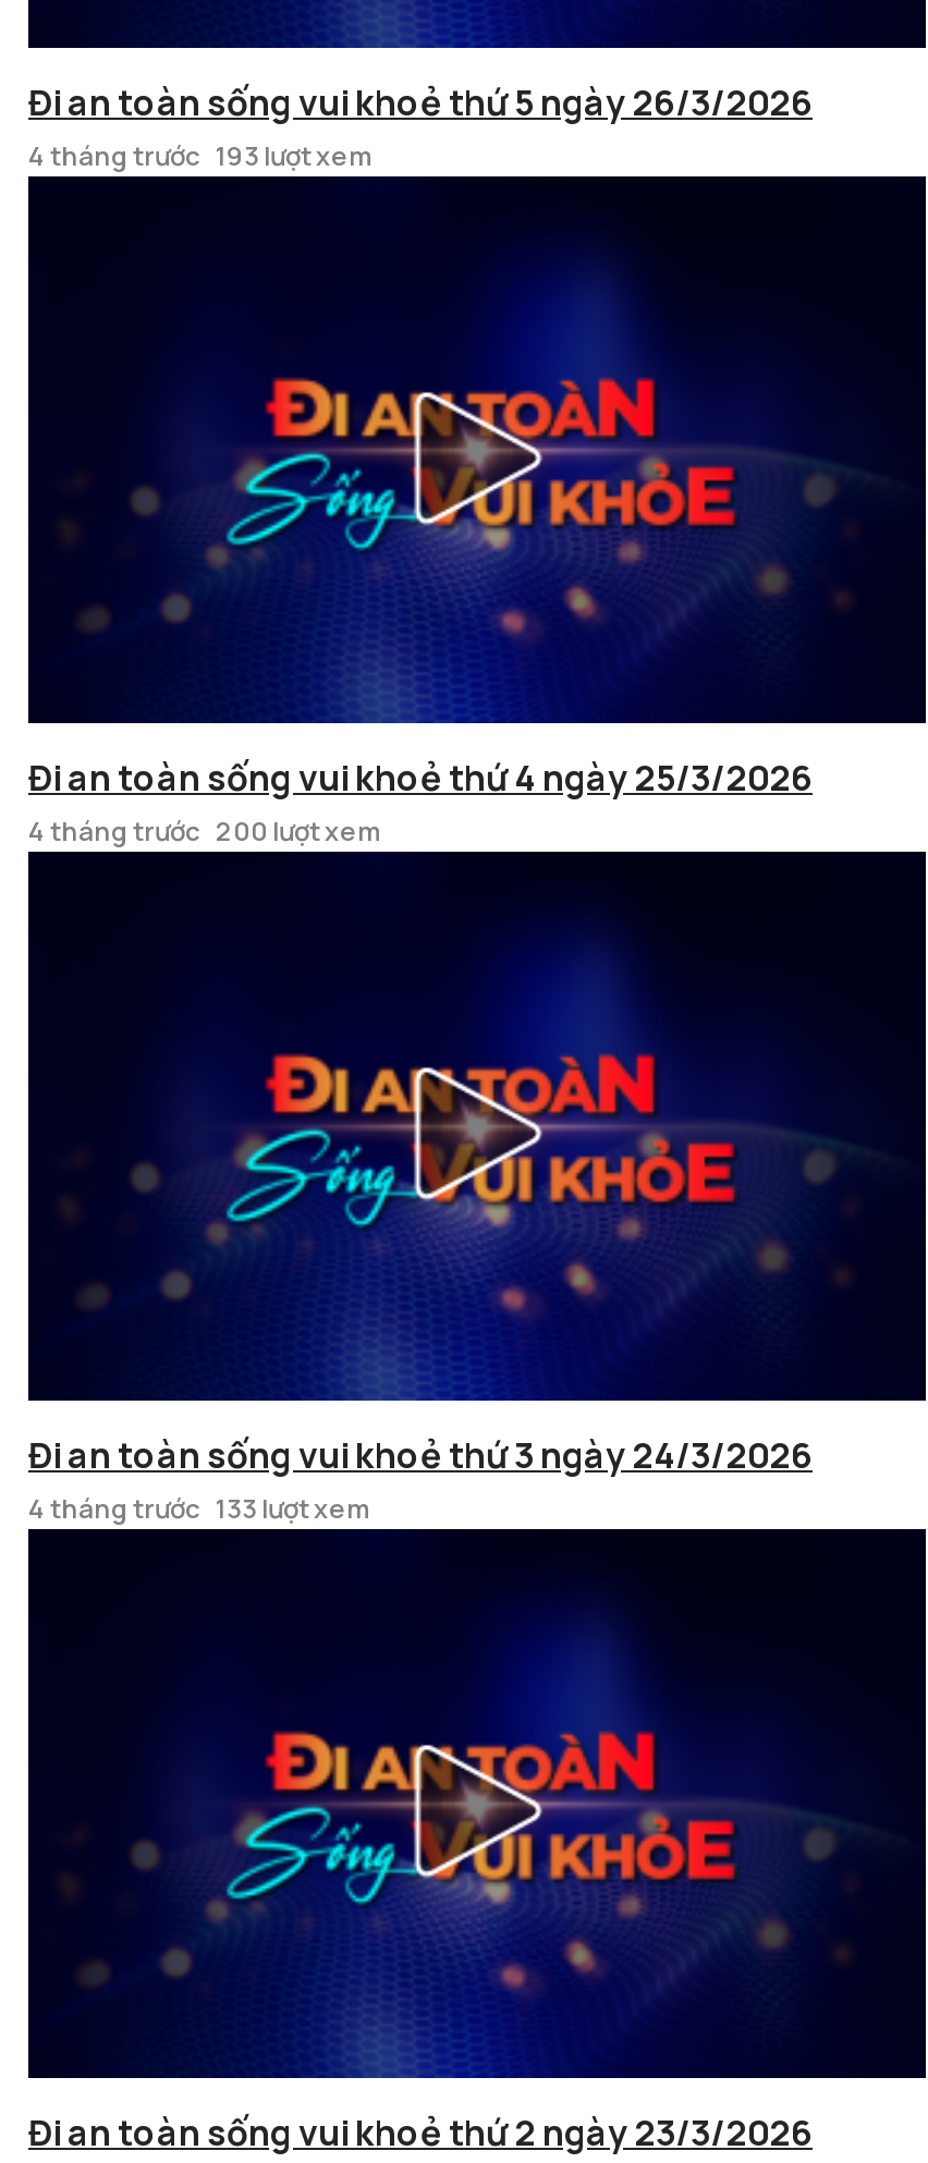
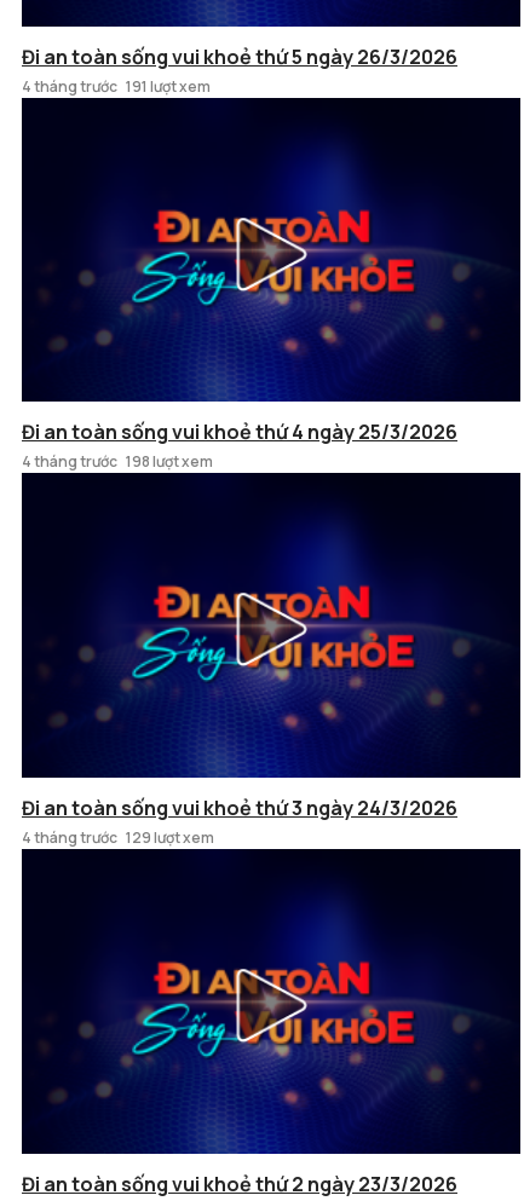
[28,137,373,174] 4 tháng trước 193 lượt xem -> [22,76,211,96] 4 tháng trước 191 lượt xem
[28,813,381,850] 4 tháng trước 200 lượt xem -> [22,451,213,472] 4 tháng trước 198 lượt xem
[28,1490,370,1527] 4 tháng trước 133 lượt xem -> [22,827,214,848] 4 tháng trước 129 lượt xem

